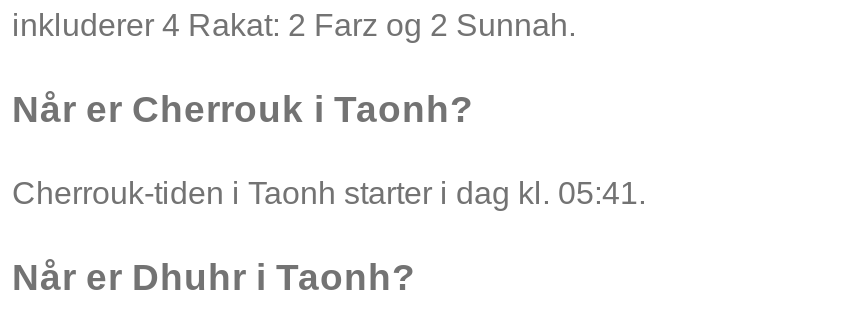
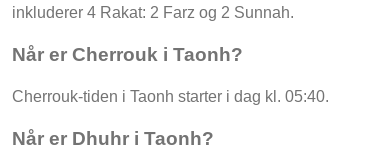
[12,176,646,210] Cherrouk-tiden i Taonh starter i dag kl. 05:41. -> [12,88,329,105] Cherrouk-tiden i Taonh starter i dag kl. 05:40.

